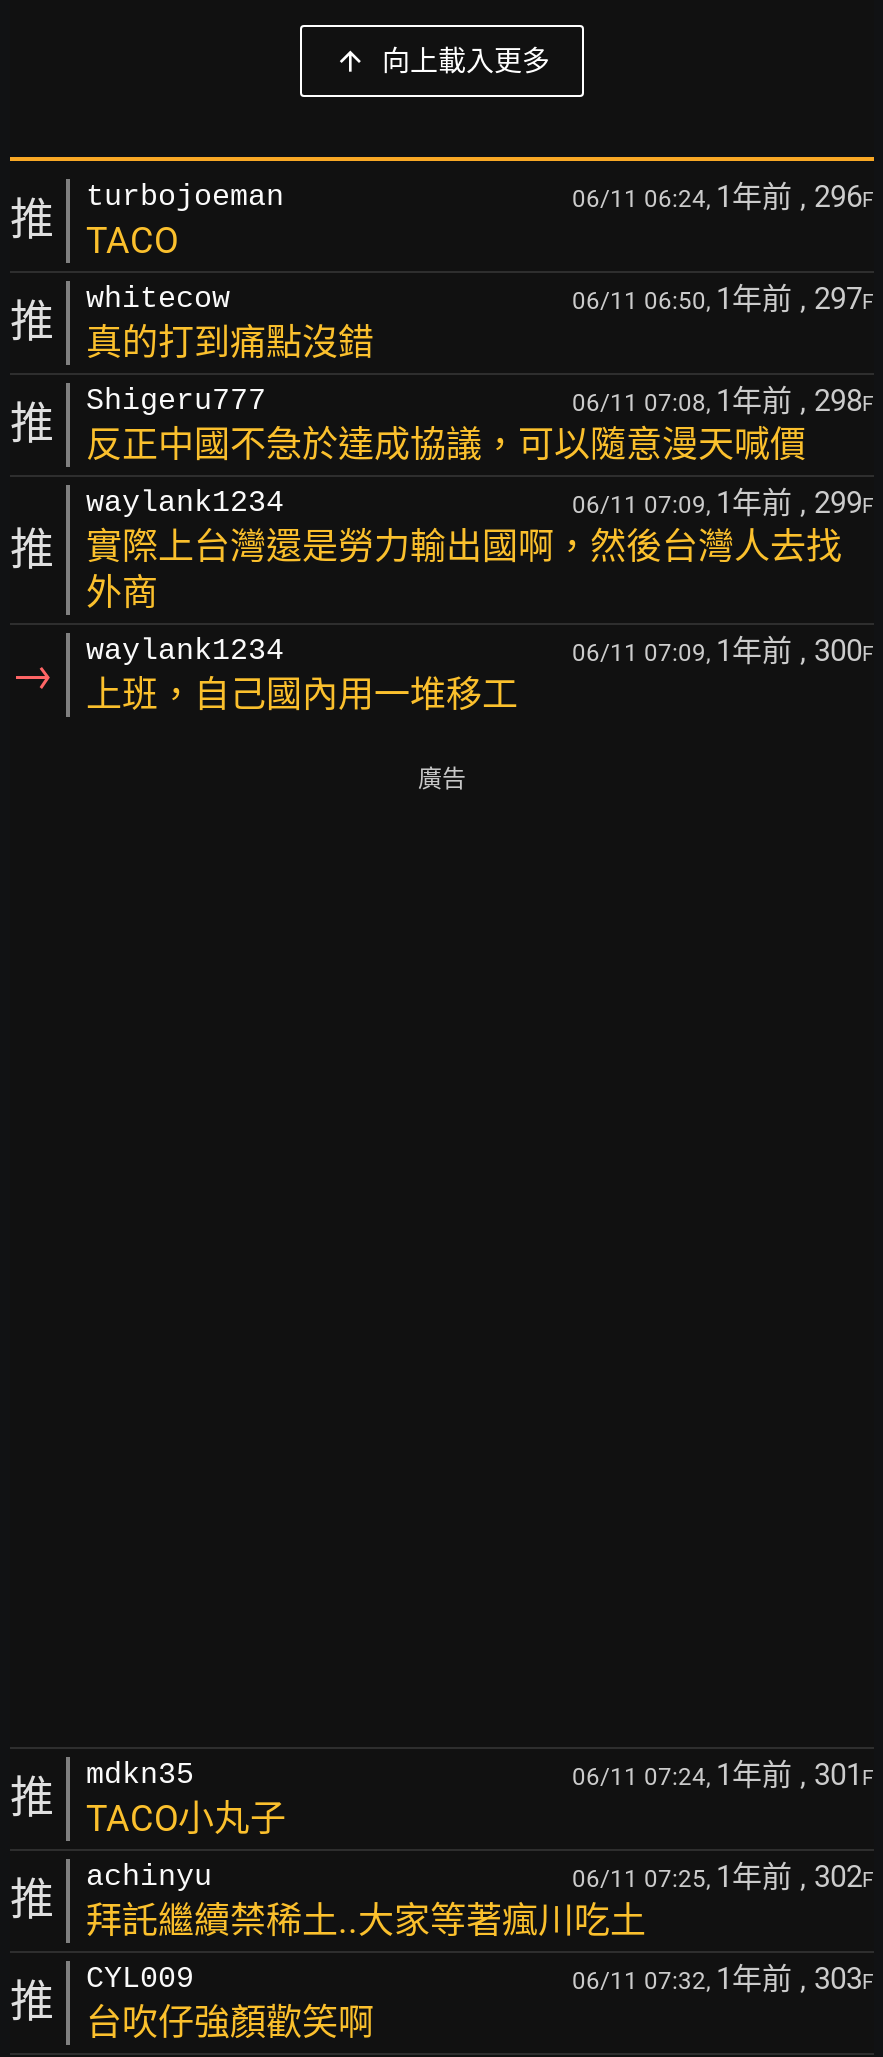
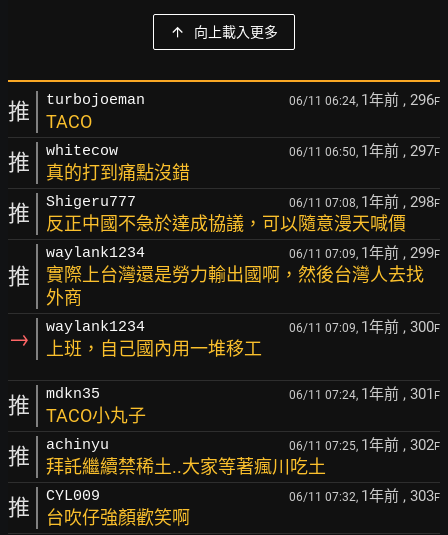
[418,766,466,794] 廣告 -> none

